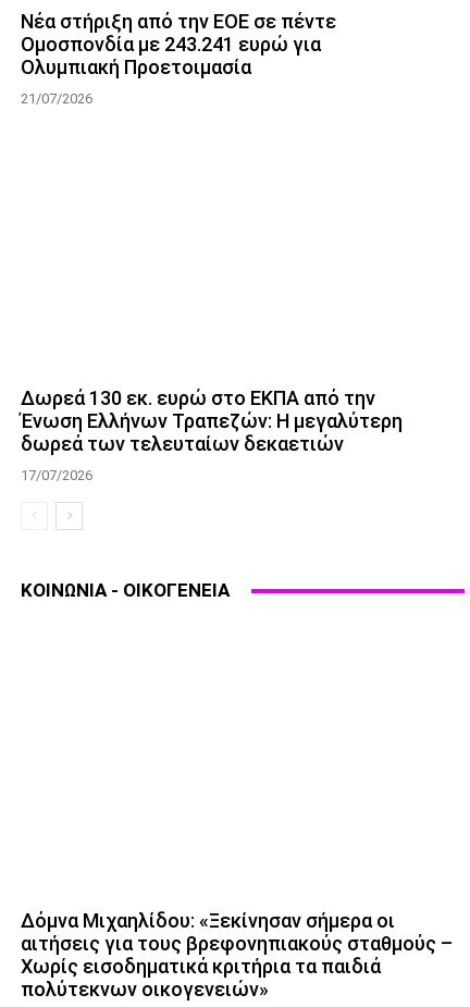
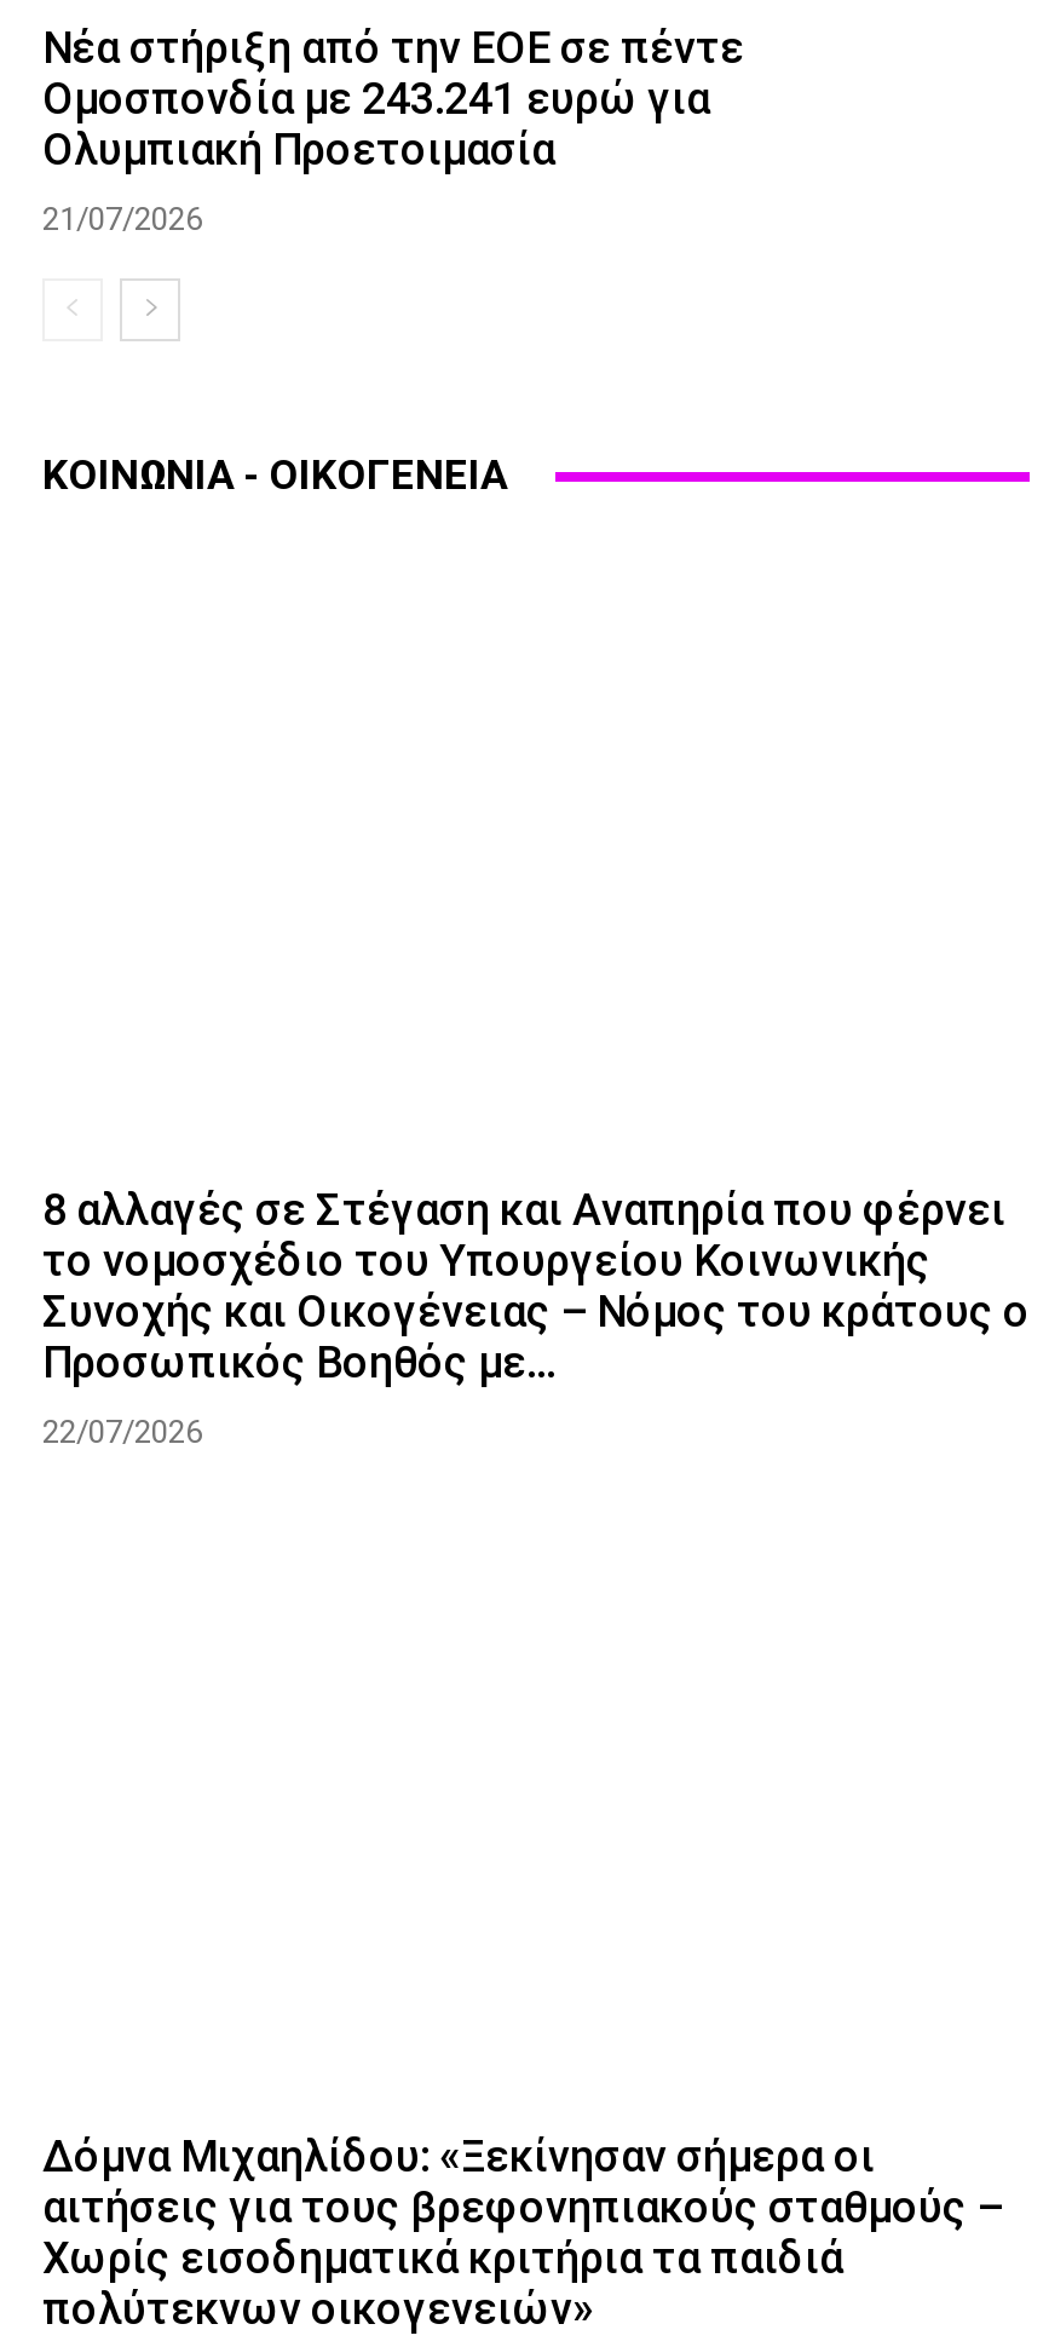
[21,387,403,484] Δωρεά 130 εκ. ευρώ στο ΕΚΠΑ από την | Ένωση Ελλήνων Τραπεζών: Η μεγαλύτερη | δωρεά των τελευταίων δεκαετιών | 17/07/2026 -> none
moved [21,579,230,601] -> [42,451,507,500]: ΚΟΙΝΩΝΙΑ - ΟΙΚΟΓΕΝΕΙΑ
none -> [42,1184,1030,1451] 8 αλλαγές σε Στέγαση και Αναπηρία που φέρνει | το νομοσχέδιο του Υπουργείου Κοινωνικής | Συνοχής και Οικογένειας – Νόμος του κράτους ο | Προσωπικός Βοηθός με... | 22/07/2026

